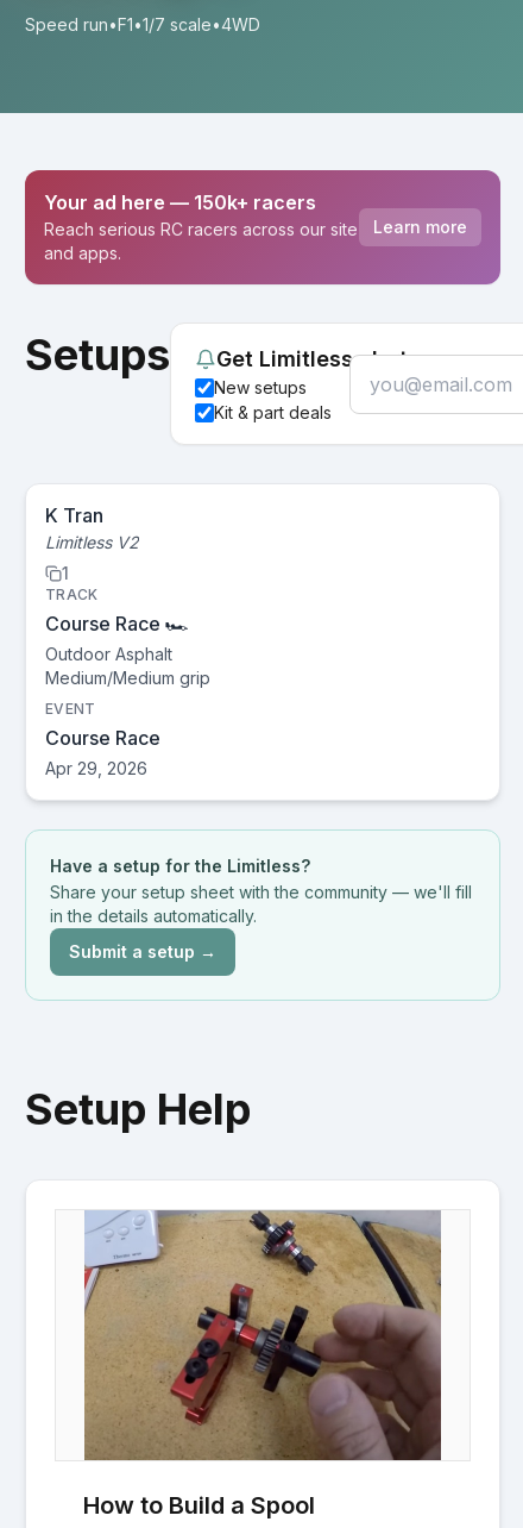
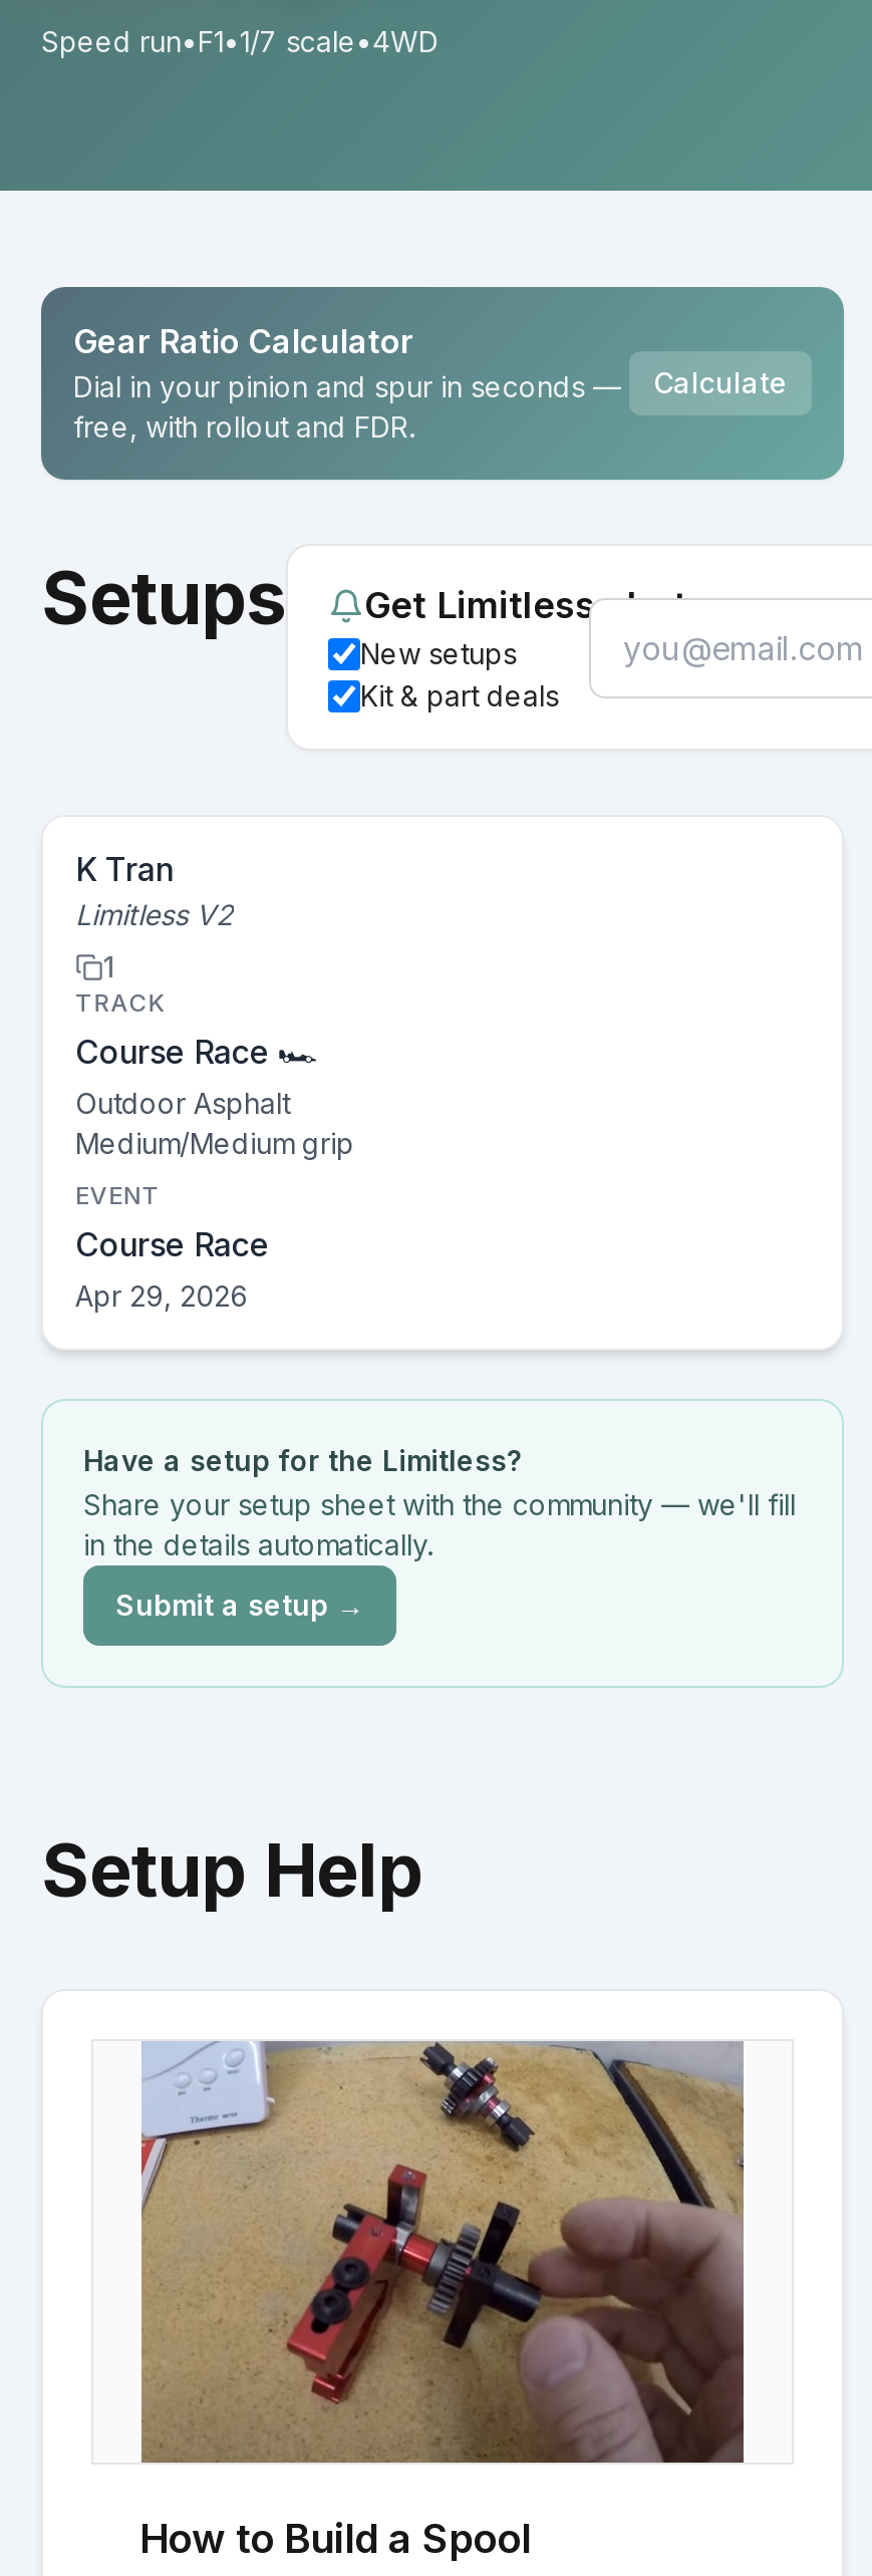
[25,170,500,284] [image] | Your ad here — 150k+ racers | Reach serious RC racers across our site | and apps. -> [41,287,844,480] [image] | Gear Ratio Calculator | Dial in your pinion and spur in seconds — | free, with rollout and FDR.
[373,217,467,237] Learn more -> [653,365,788,399] Calculate

